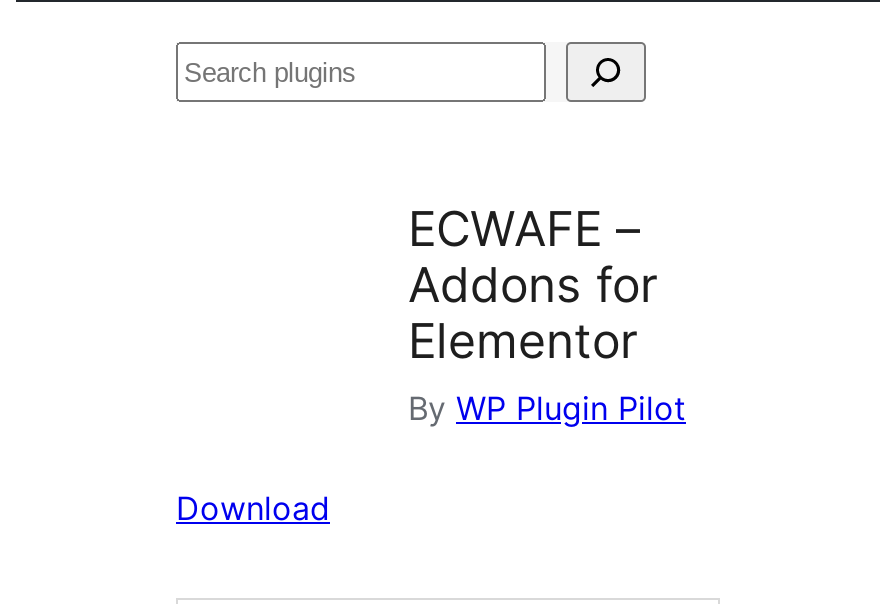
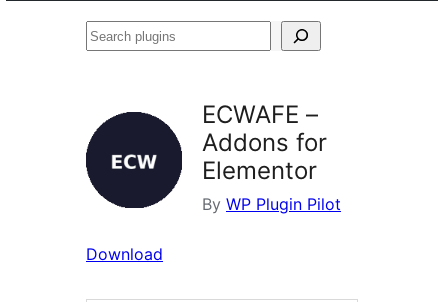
none -> [85,111,183,209] [image]

